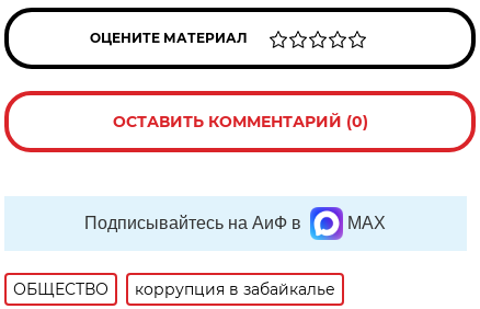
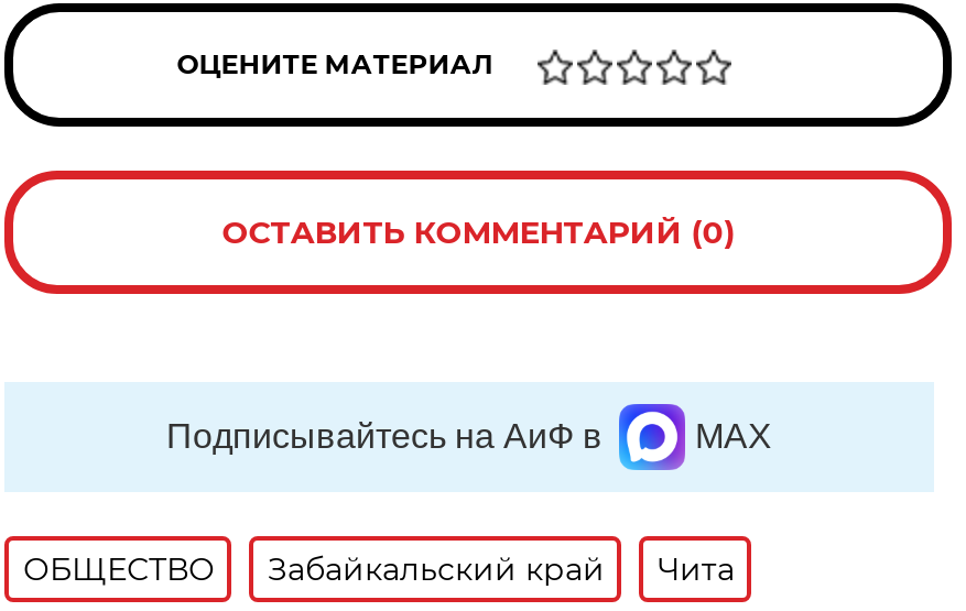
[135,279,336,299] коррупция в забайкалье -> [267,549,734,589] Забайкальский край | Чита

